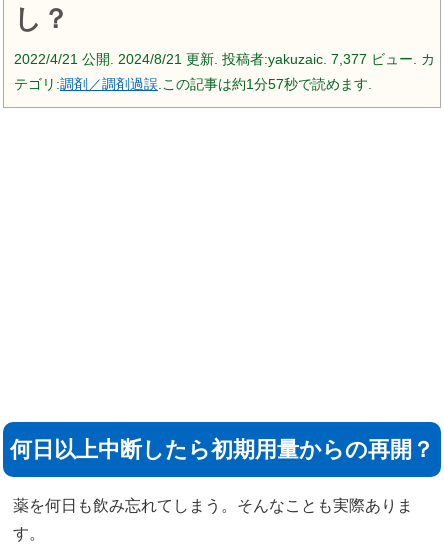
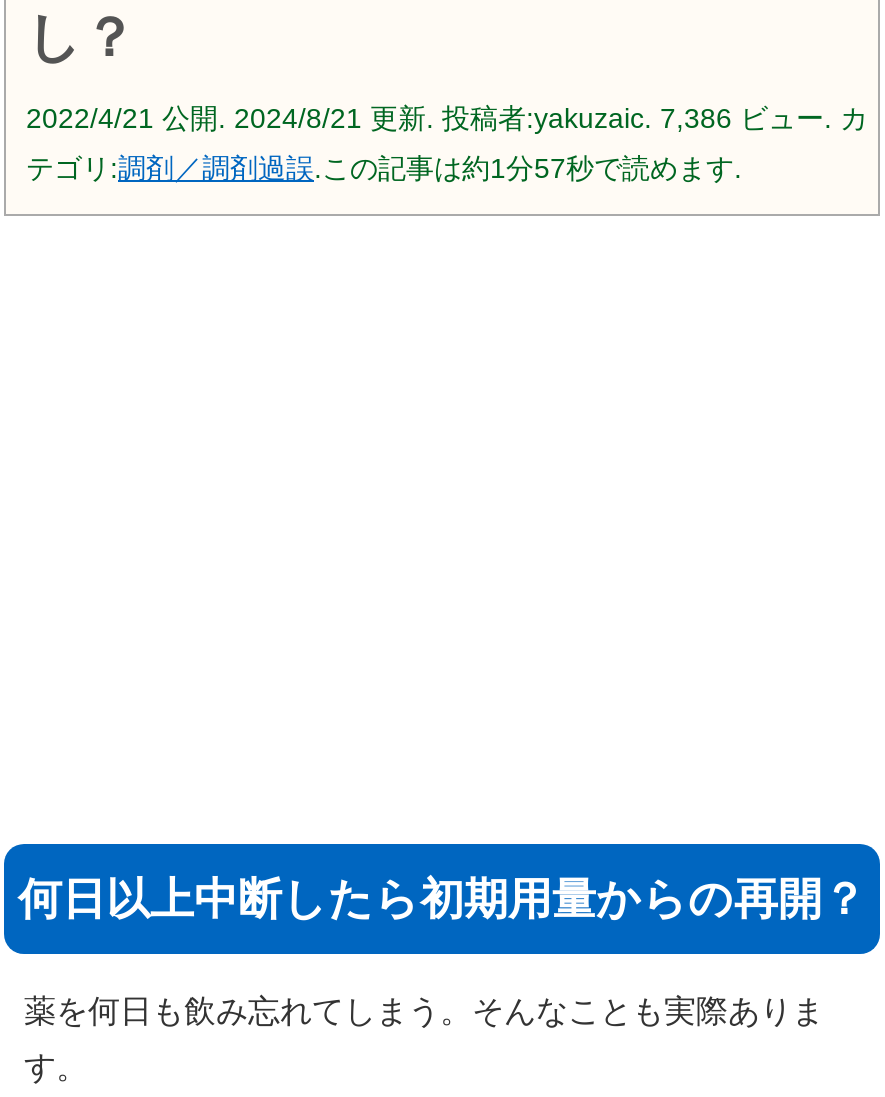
[14,51,435,67] 2022/4/21公開. 2024/8/21更新. 投稿者:yakuzaic. 7,377 ビュー. カ -> [26,102,868,134] 2022/4/21公開. 2024/8/21更新. 投稿者:yakuzaic. 7,386 ビュー. カ

